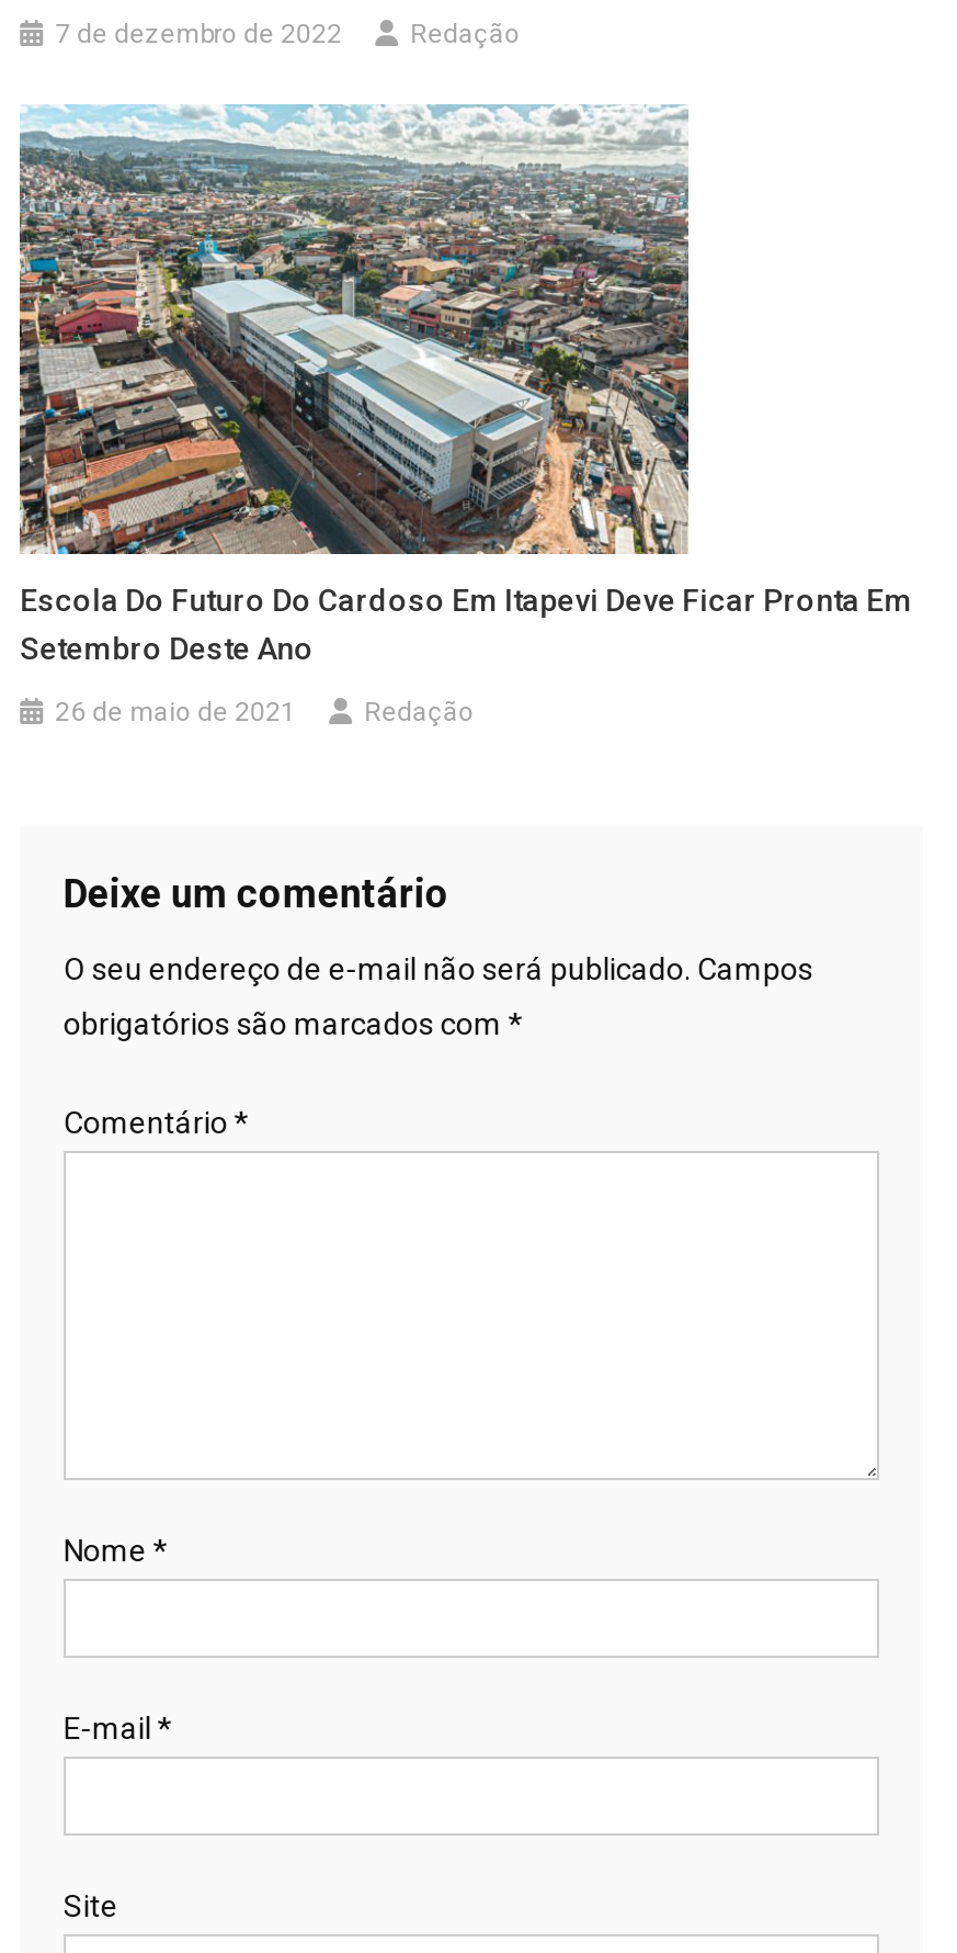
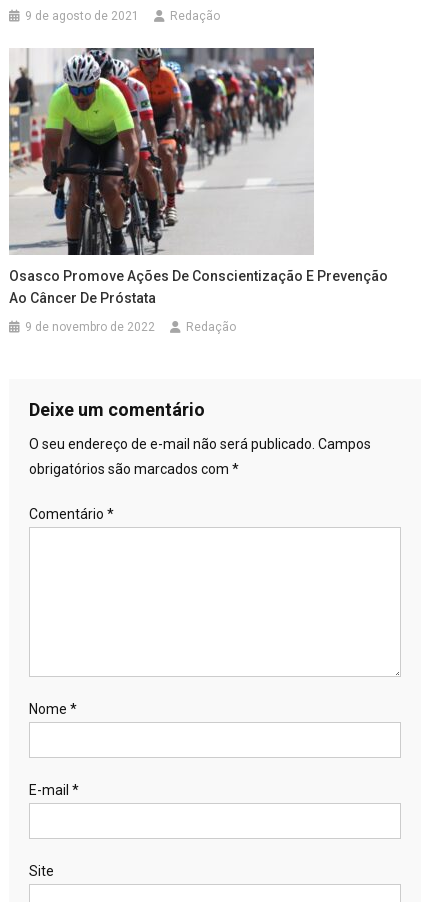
[55,18,342,48] 7 de dezembro de 2022 -> [25,9,139,23] 9 de agosto de 2021
[18,102,912,667] [image] | Escola Do Futuro Do Cardoso Em Itapevi Deve Ficar Pronta Em | Setembro Deste Ano -> [9,47,388,306] [image] | Osasco Promove Ações De Conscientização E Prevenção | Ao Câncer De Próstata
[55,698,296,729] 26 de maio de 2021 -> [25,320,155,334] 9 de novembro de 2022

